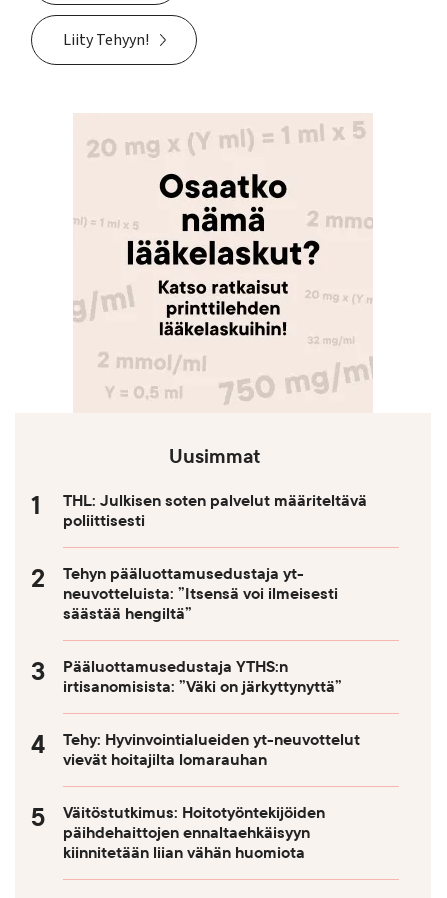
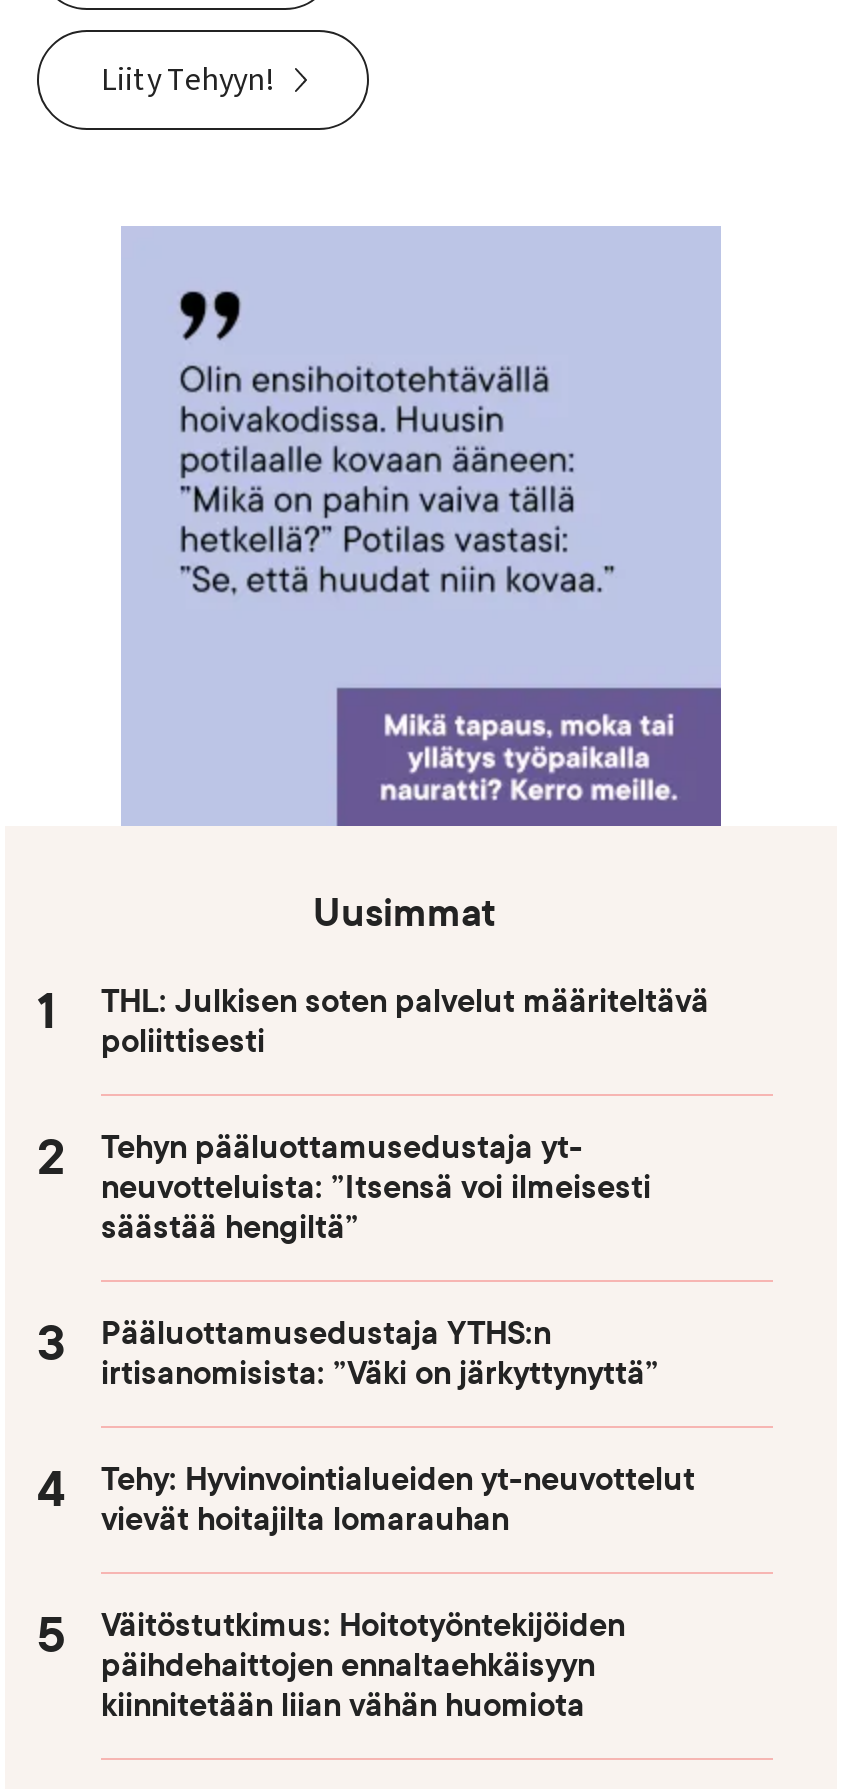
[74,114,373,413] [image] -> [121,226,723,828] [image]

